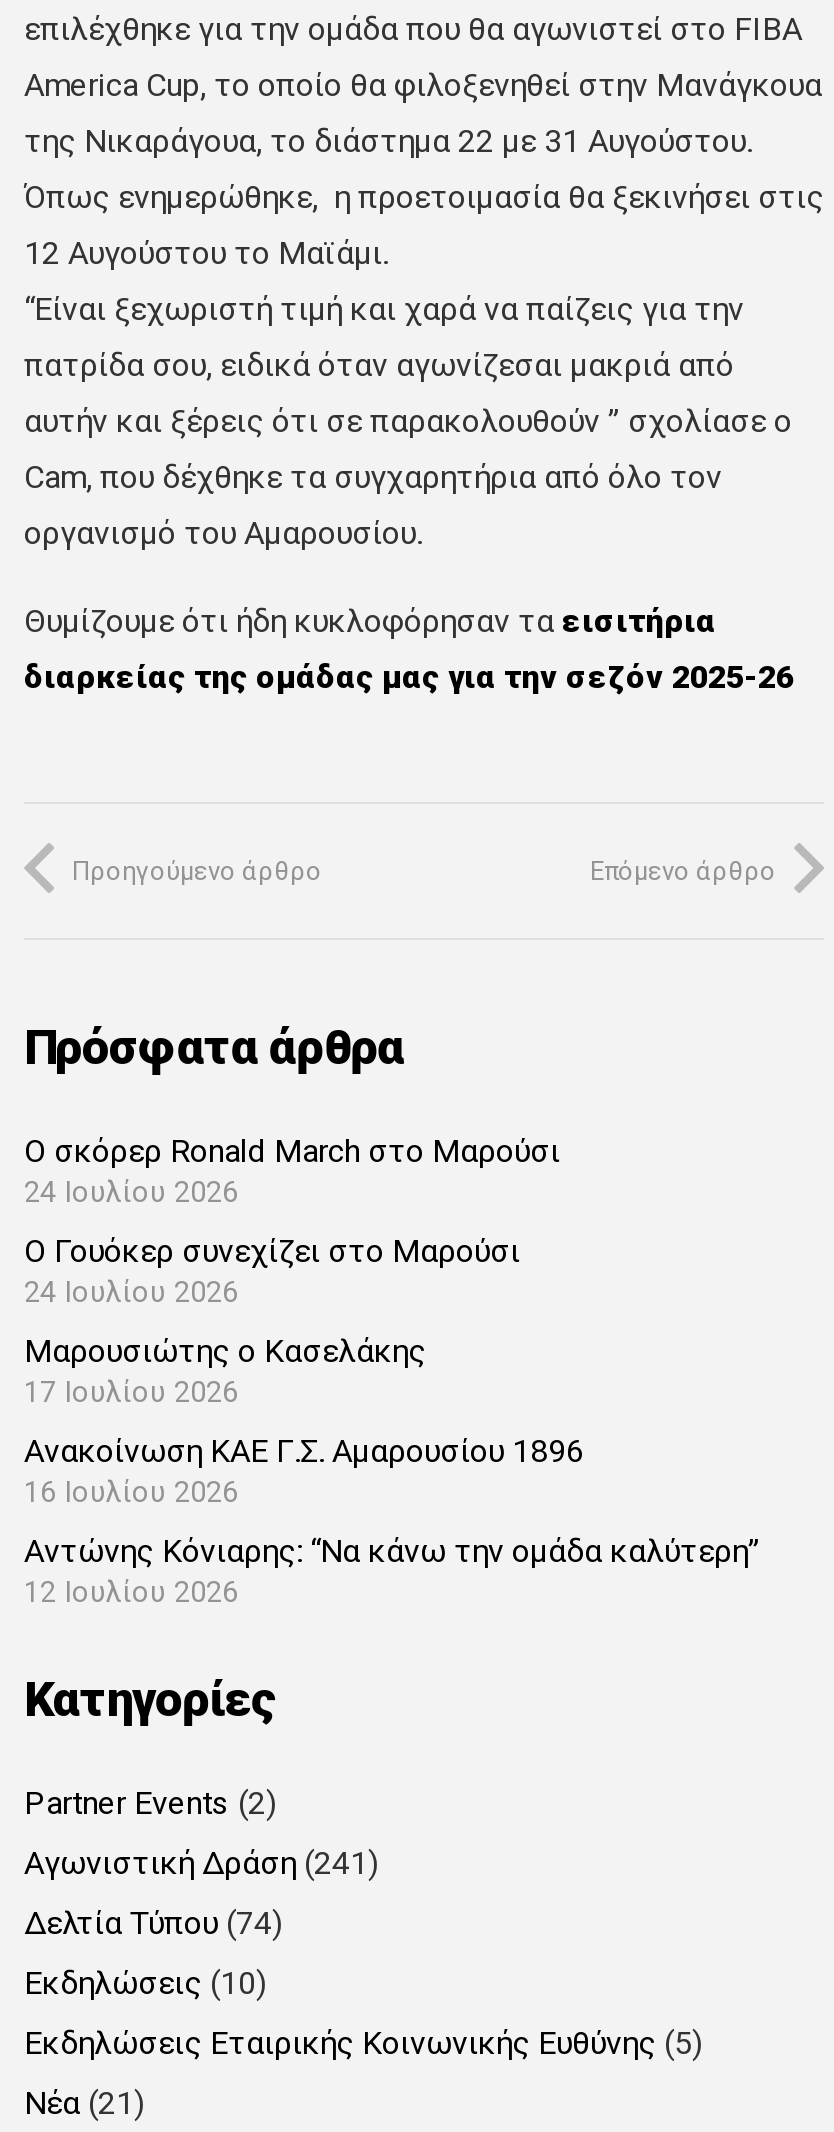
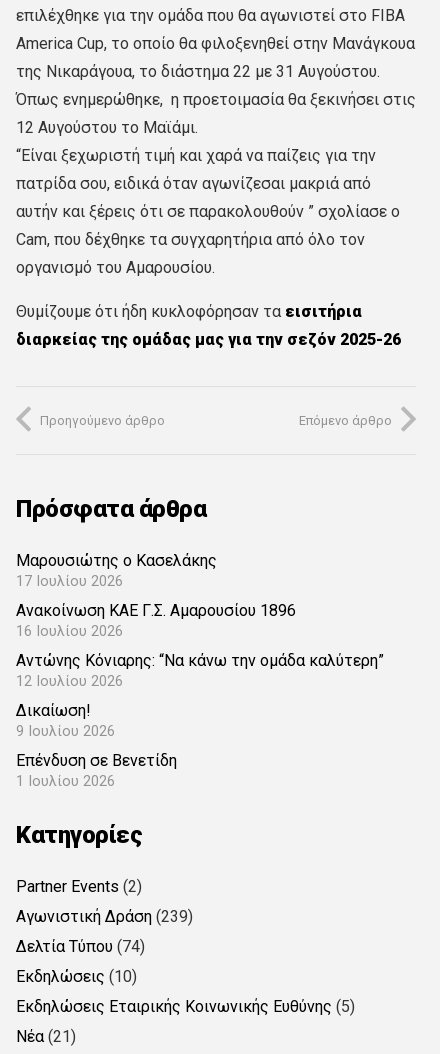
[24,1133,560,1311] Ο σκόρερ Ronald March στο Μαρούσι | 24 Ιουλίου 2026 | Ο Γουόκερ συνεχίζει στο Μαρούσι | 24 Ιουλίου 2026 -> none
moved [24,1333,760,1611] -> [16,551,384,690]: Μαρουσιώτης ο Κασελάκης | 17 Ιουλίου 2026 | Ανακοίνωση ΚΑΕ Γ.Σ. Αμαρουσίου 1896 | 16 Ιουλίου 2026 | Αντώνης Κόνιαρης: “Να κάνω την ομάδα καλύτερη” | 12 Ιουλίου 2026
none -> [16,701,177,790] Δικαίωση! | 9 Ιουλίου 2026 | Επένδυση σε Βενετίδη | 1 Ιουλίου 2026
[24,1845,378,1883] Αγωνιστική Δράση (241) -> [16,907,193,926] Αγωνιστική Δράση (239)

